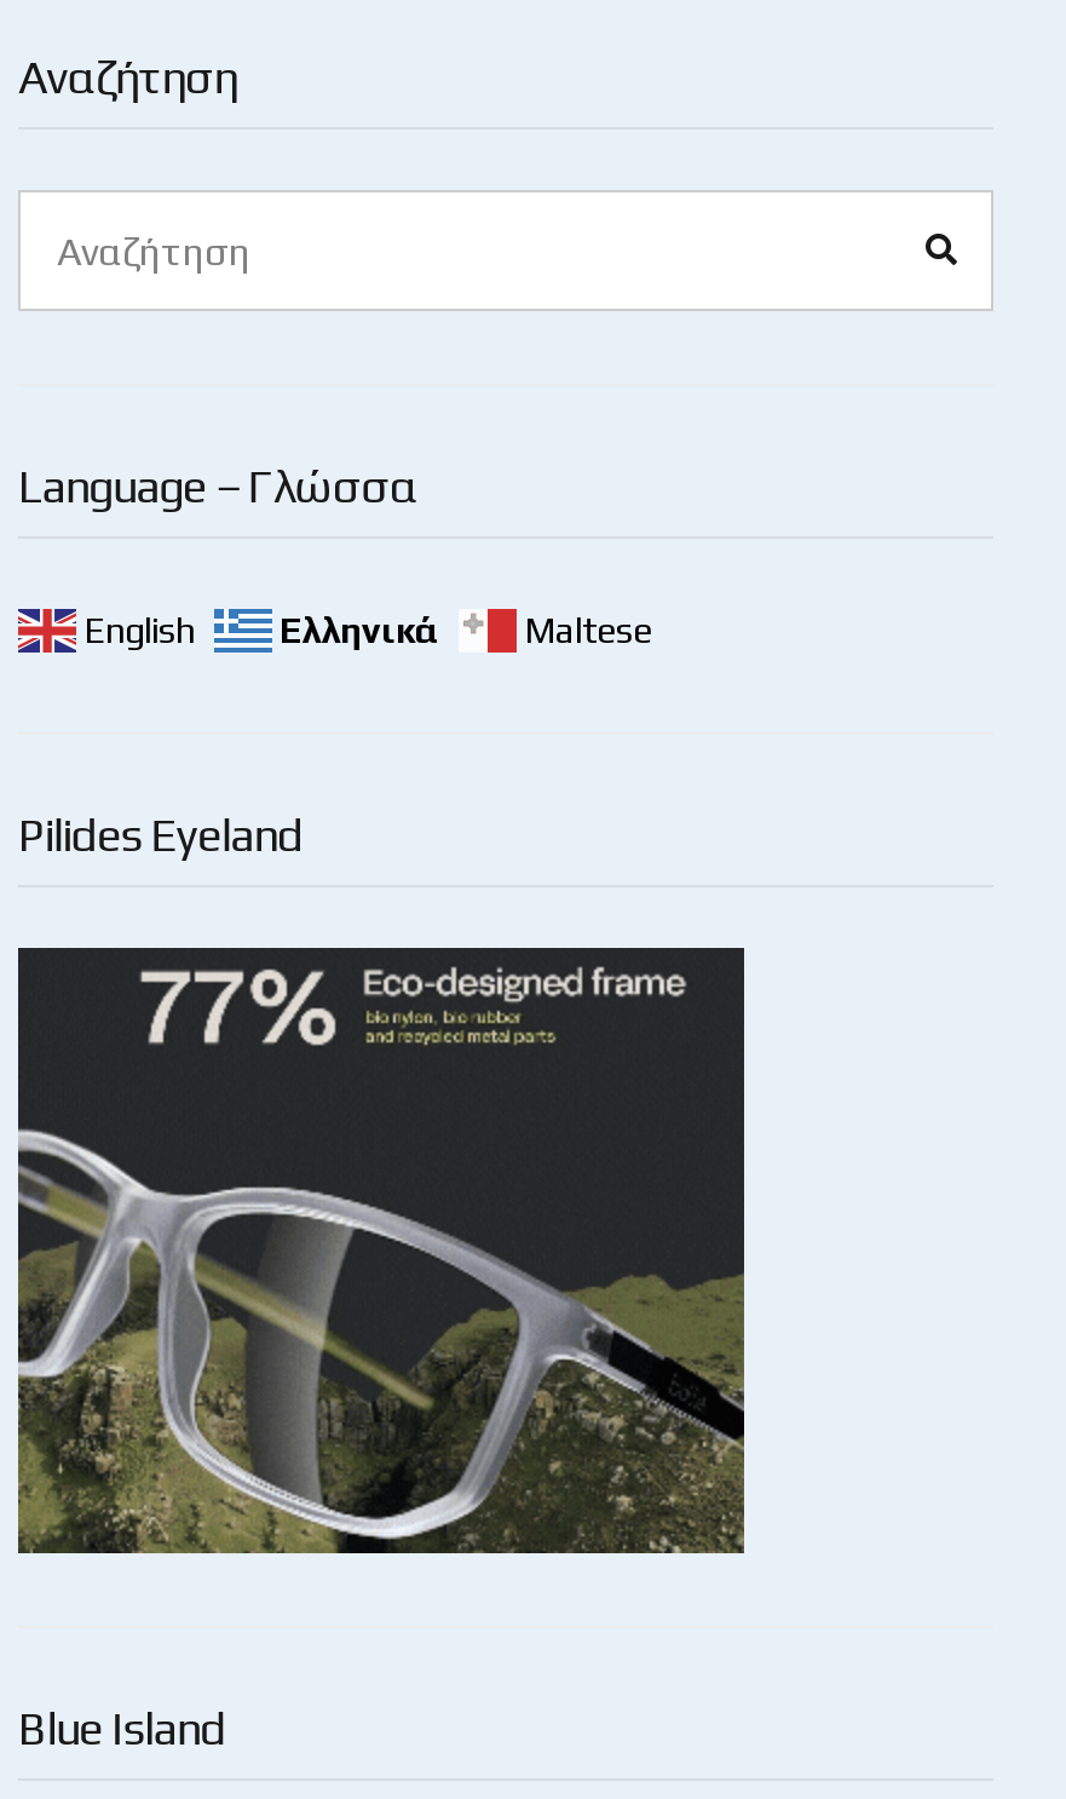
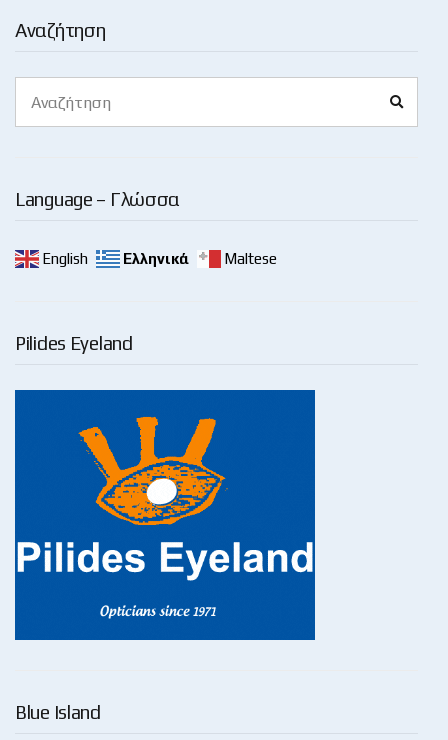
[16,946,747,1556] [image] -> [14,389,316,641] [image]

